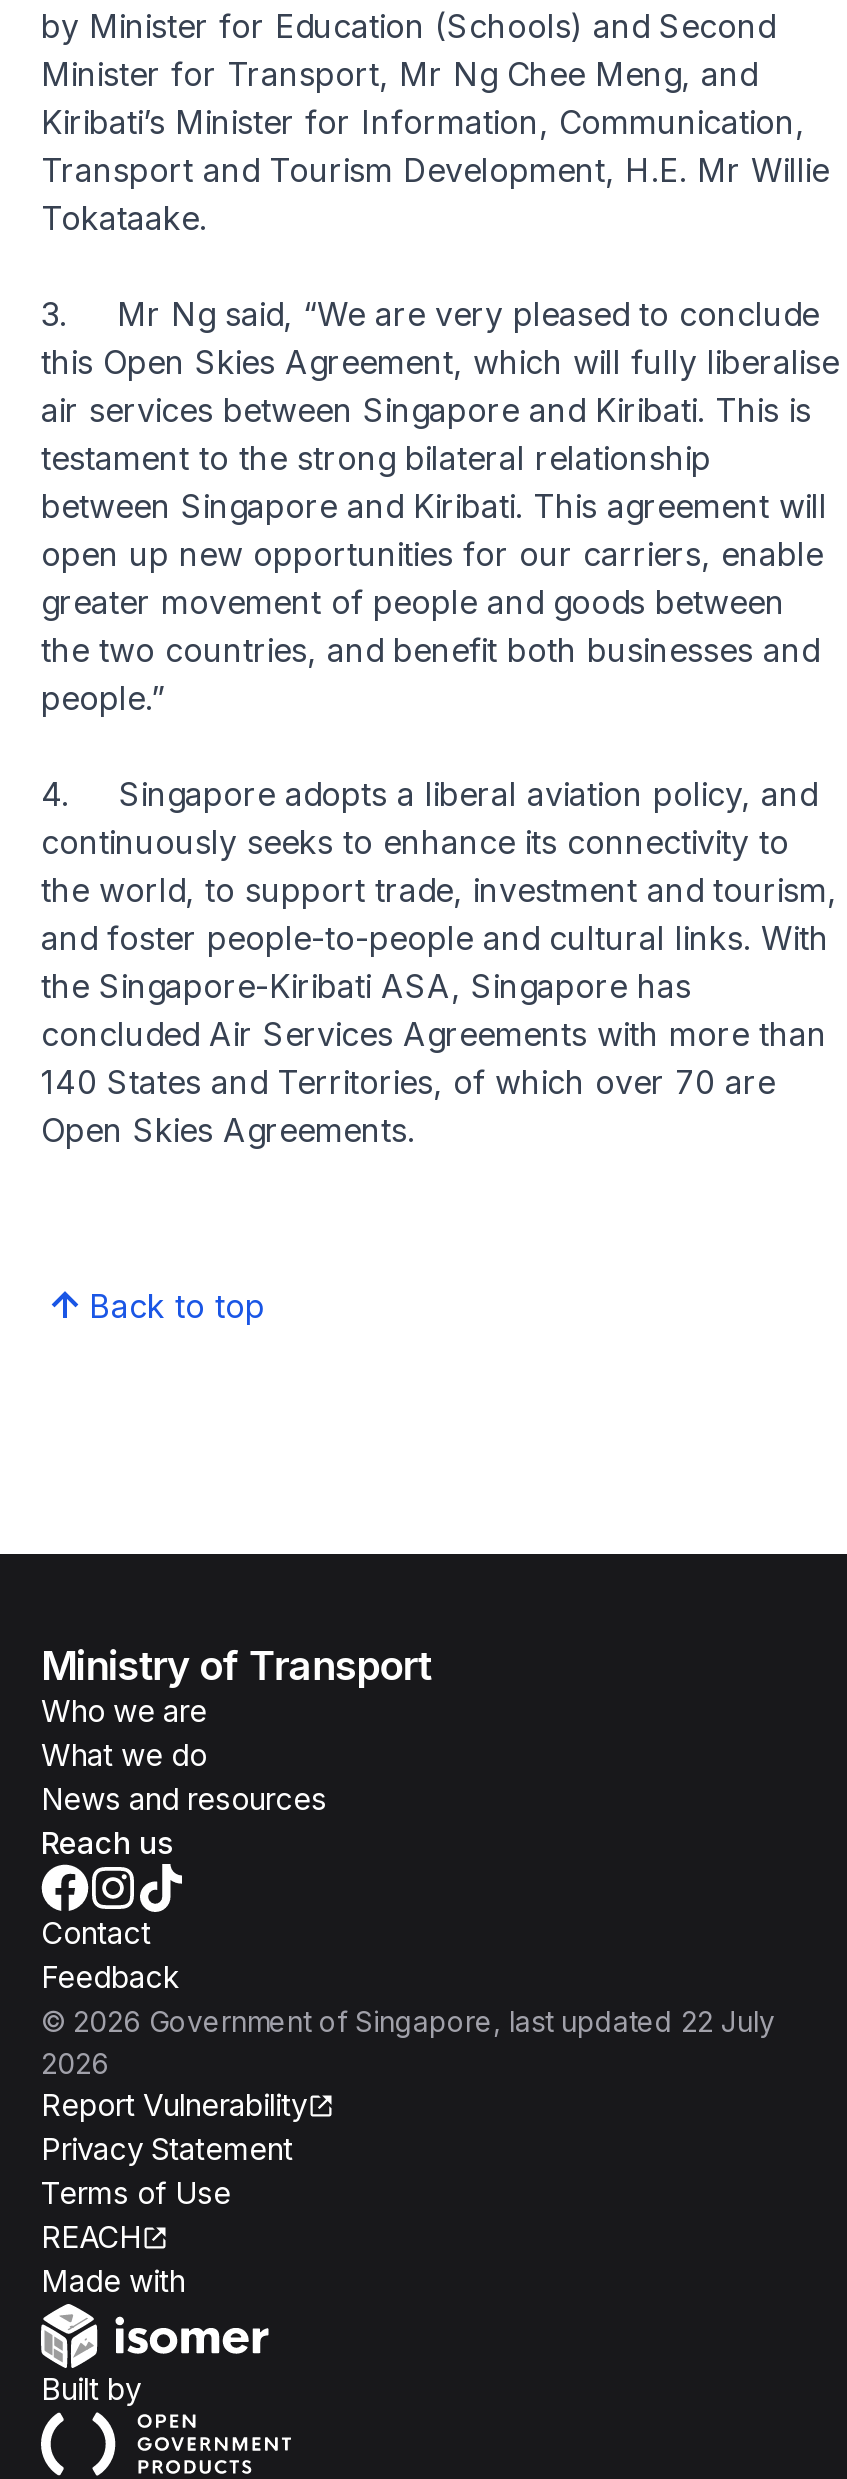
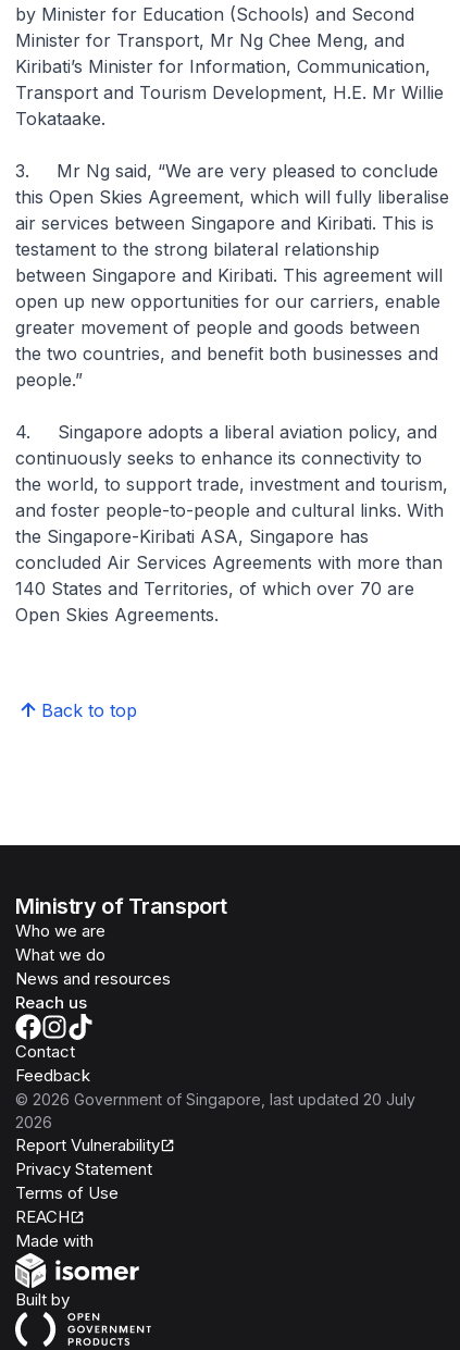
[41,2004,775,2038] © 2026 Government of Singapore, last updated 22 July -> [15,1090,415,1109] © 2026 Government of Singapore, last updated 20 July

